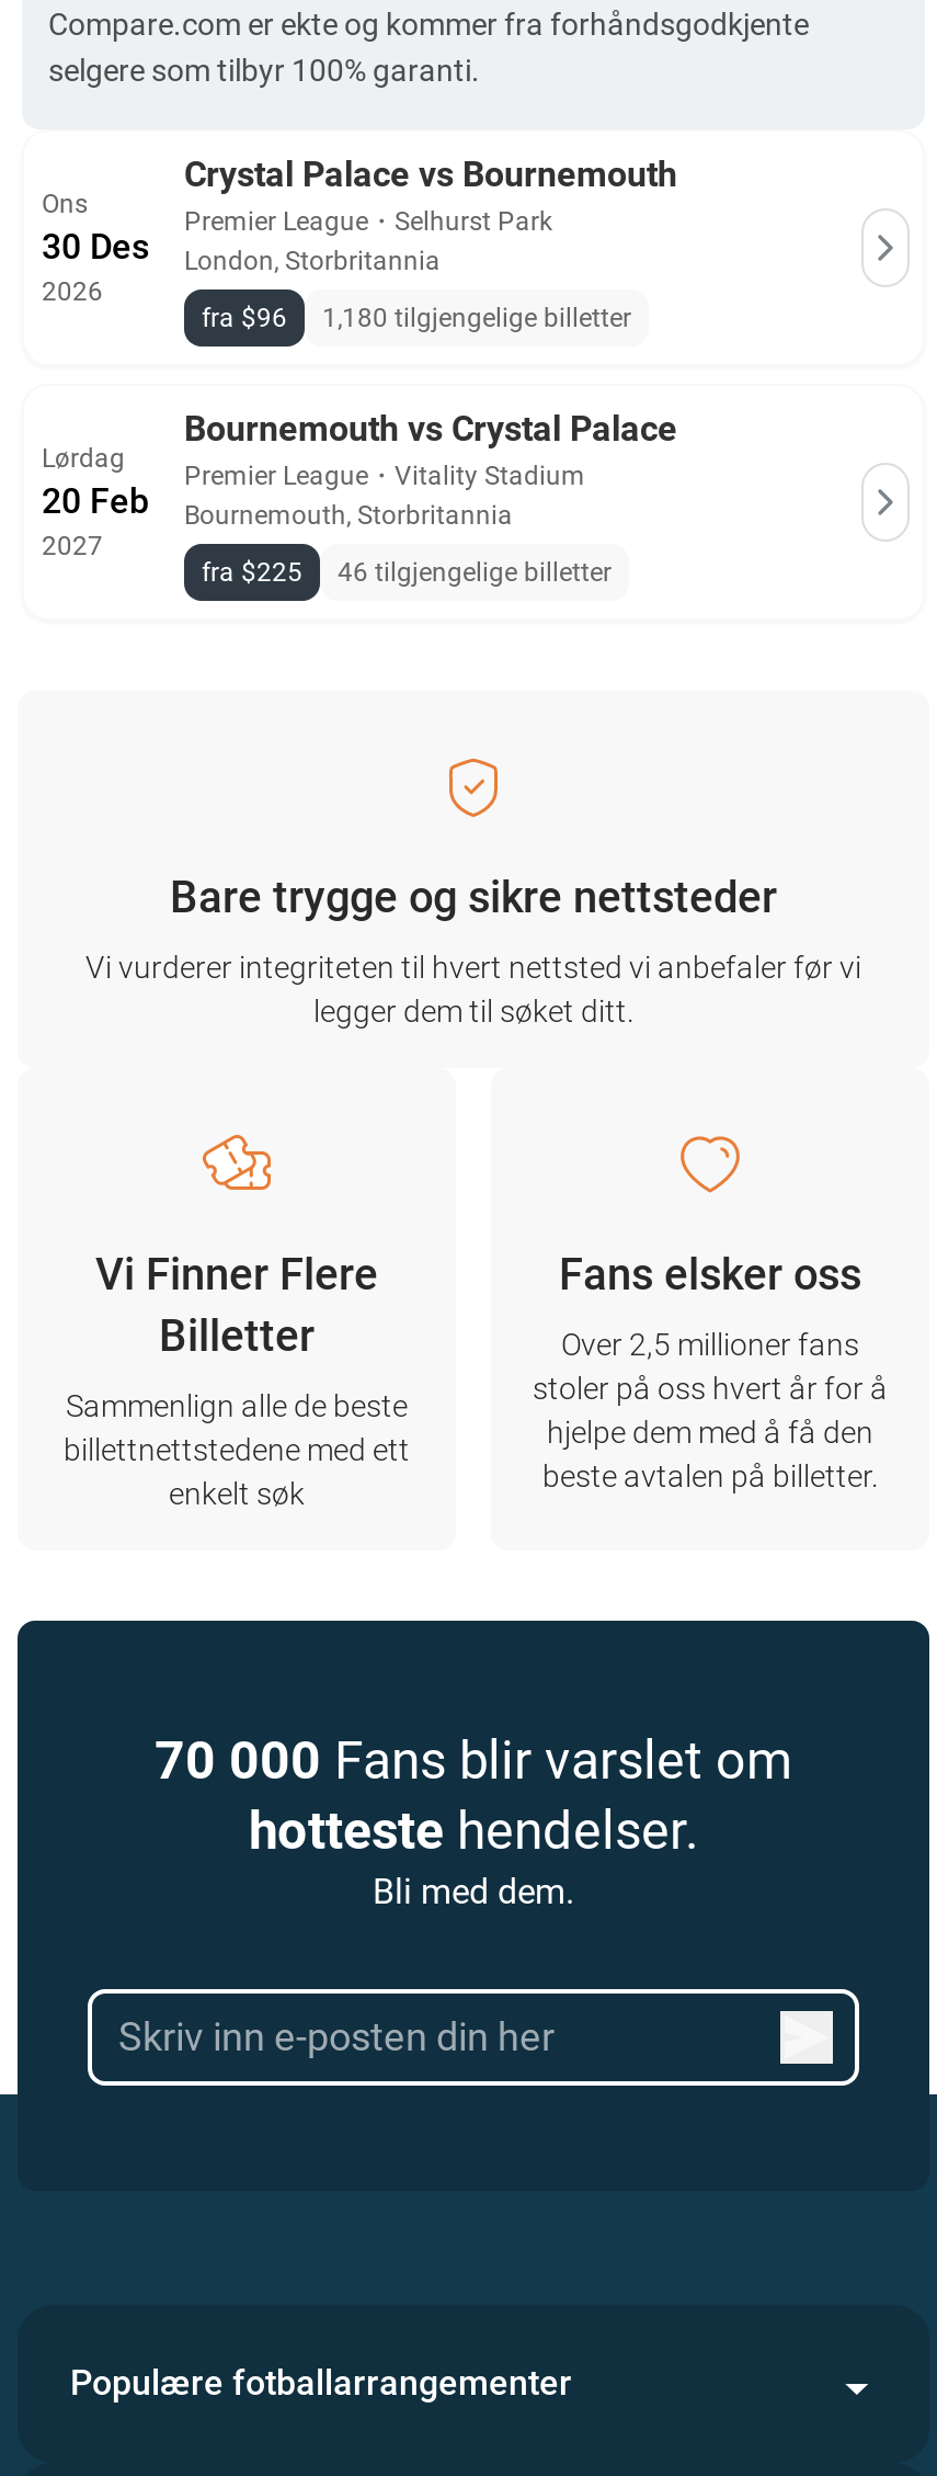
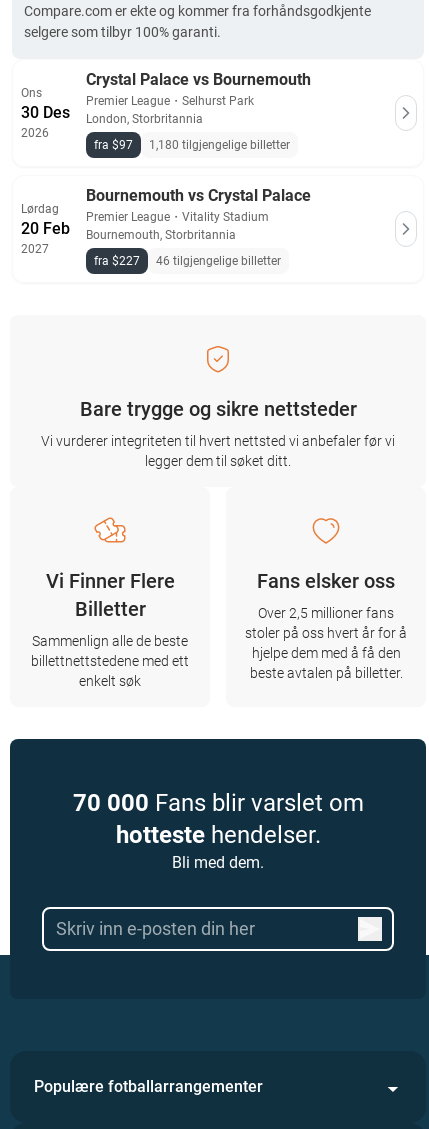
[202,303,631,333] fra $96 1,180 tilgjengelige billetter -> [94,138,290,152] fra $97 1,180 tilgjengelige billetter
[202,557,612,588] fra $225 46 tilgjengelige billetter -> [94,254,281,268] fra $227 46 tilgjengelige billetter

